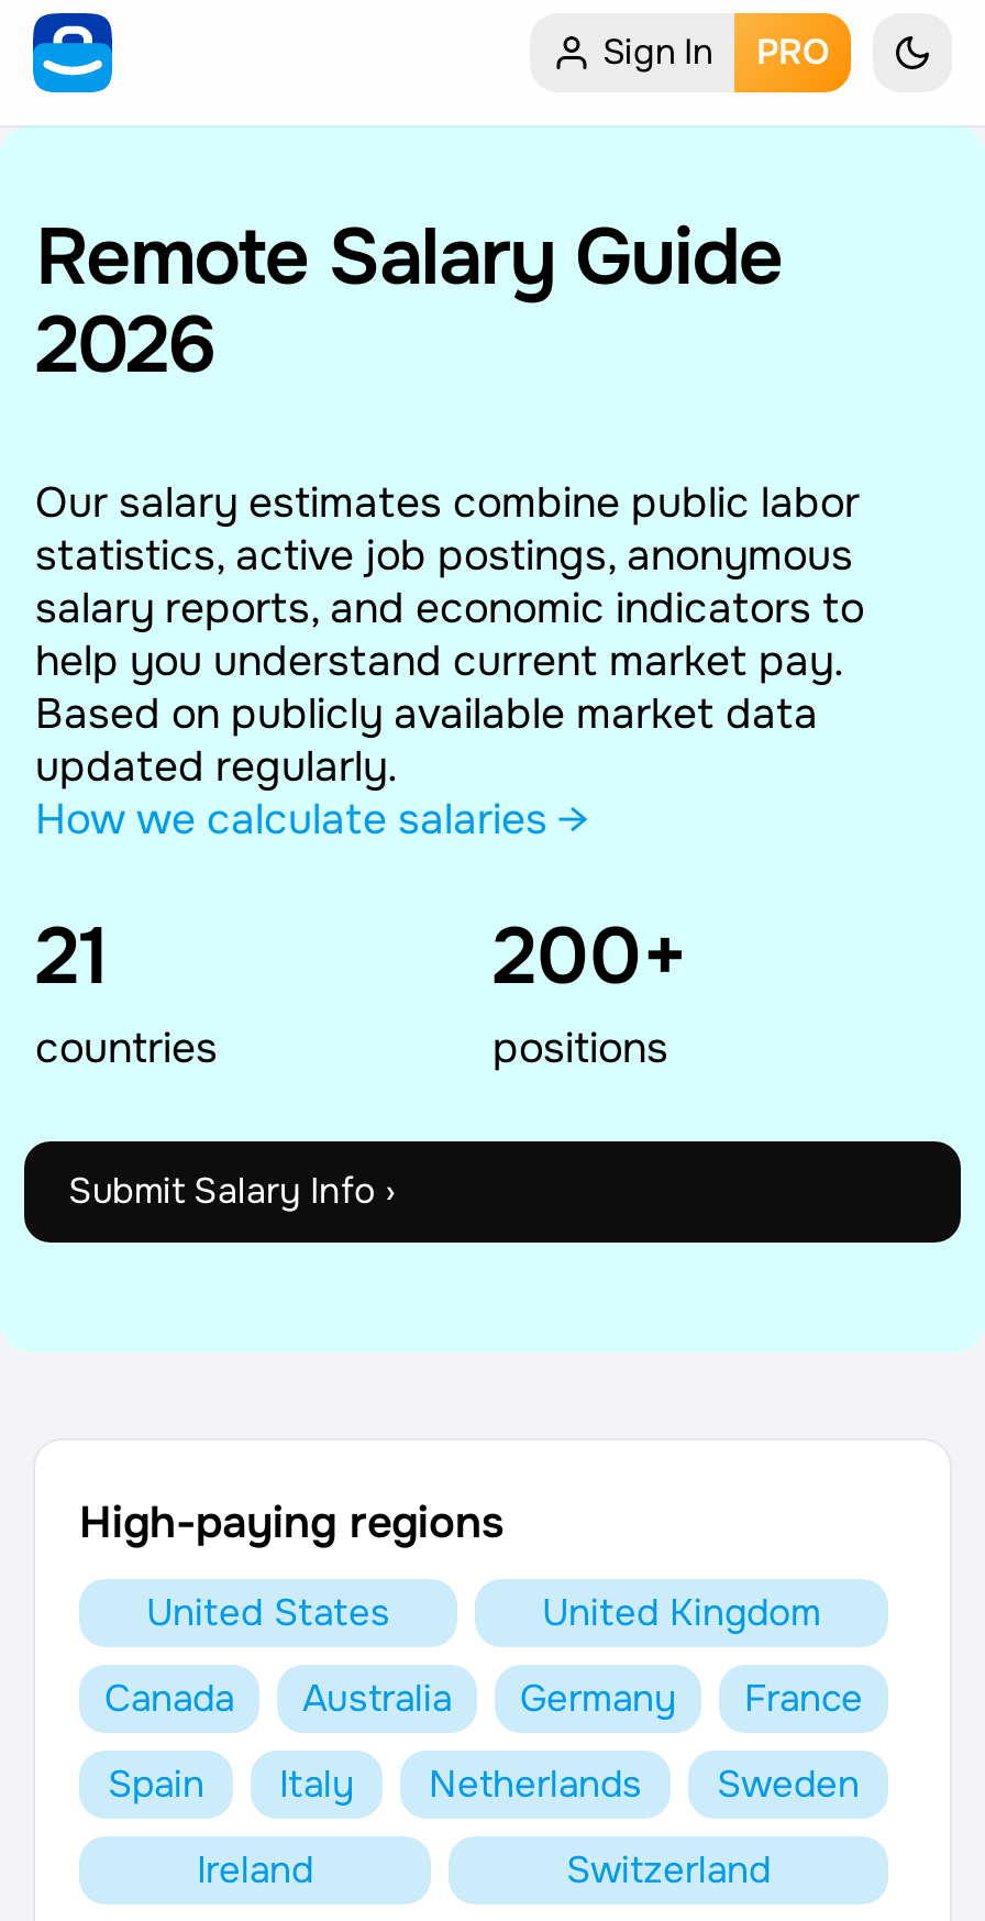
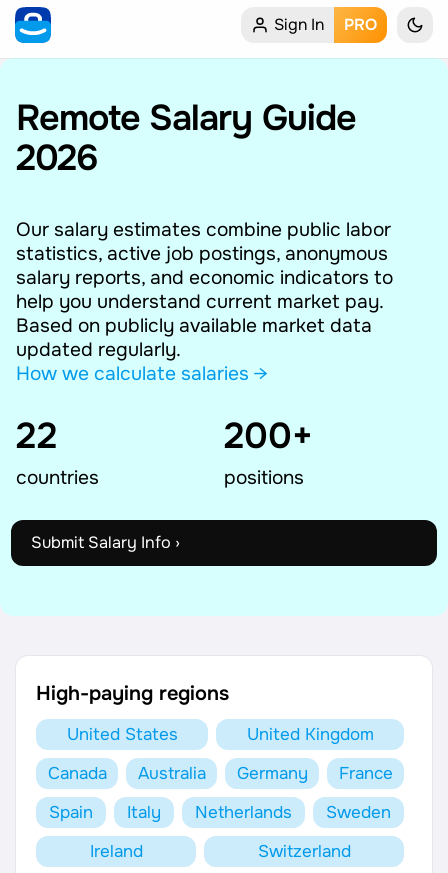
[35,906,110,1007] 21 -> [16,413,57,459] 22

